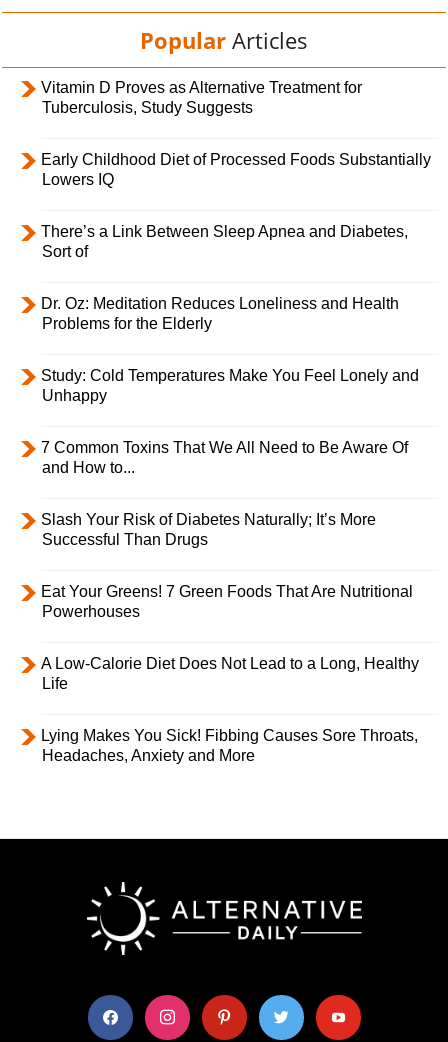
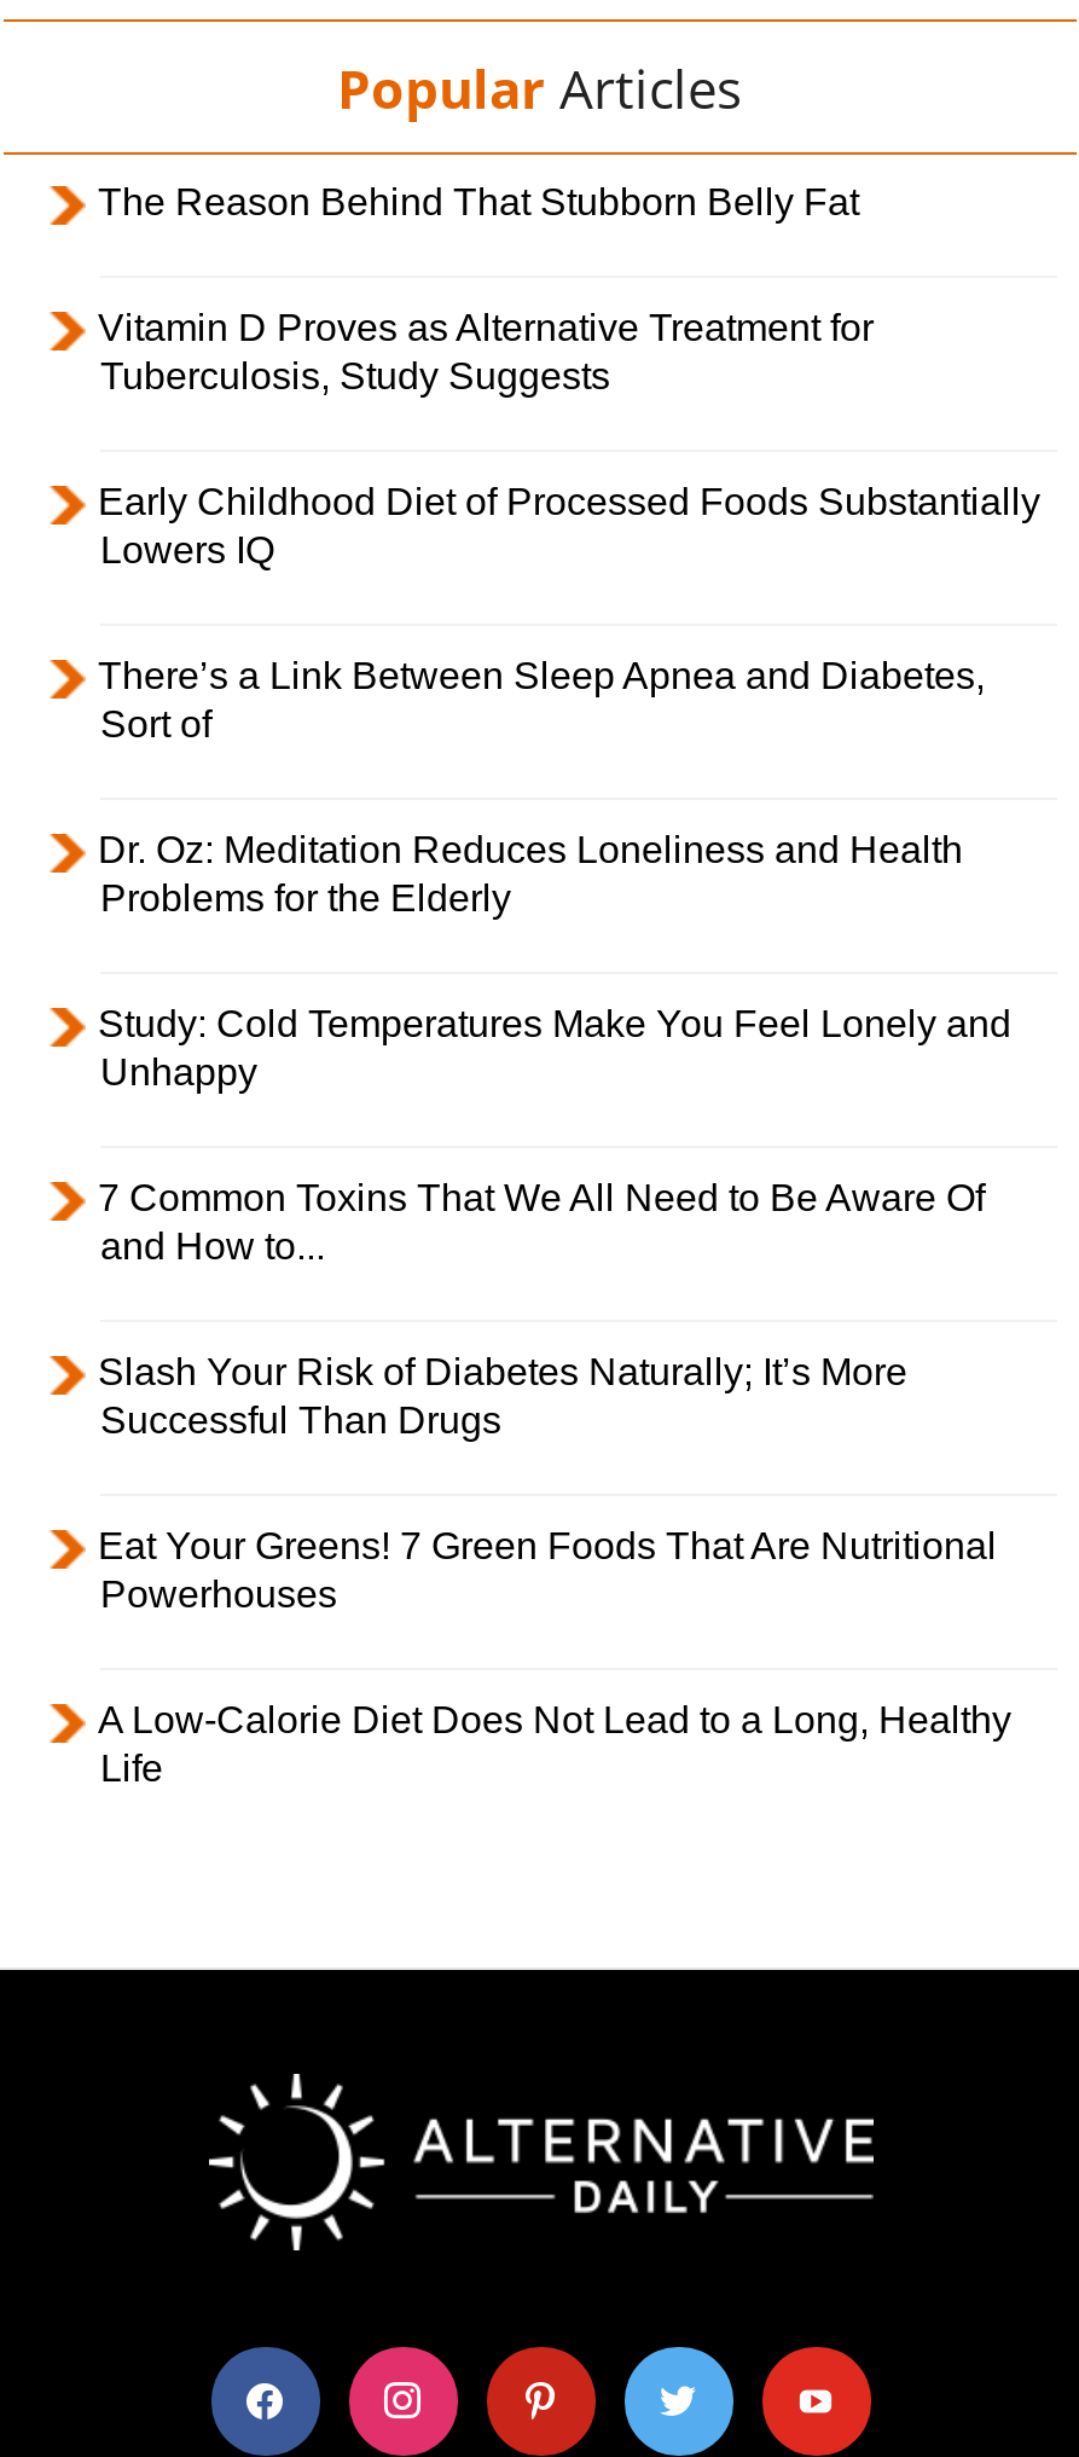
none -> [98,182,859,223] The Reason Behind That Stubborn Belly Fat
moved [41,79,431,692] -> [98,308,1040,1790]: Vitamin D Proves as Alternative Treatment for | Tuberculosis, Study Suggests | Early Childhood Diet of Processed Foods Substantially | ... | A Low-Calorie Diet Does Not Lead to a Long, Healthy | Life
[41,727,418,764] Lying Makes You Sick! Fibbing Causes Sore Throats, | Headaches, Anxiety and More -> none

